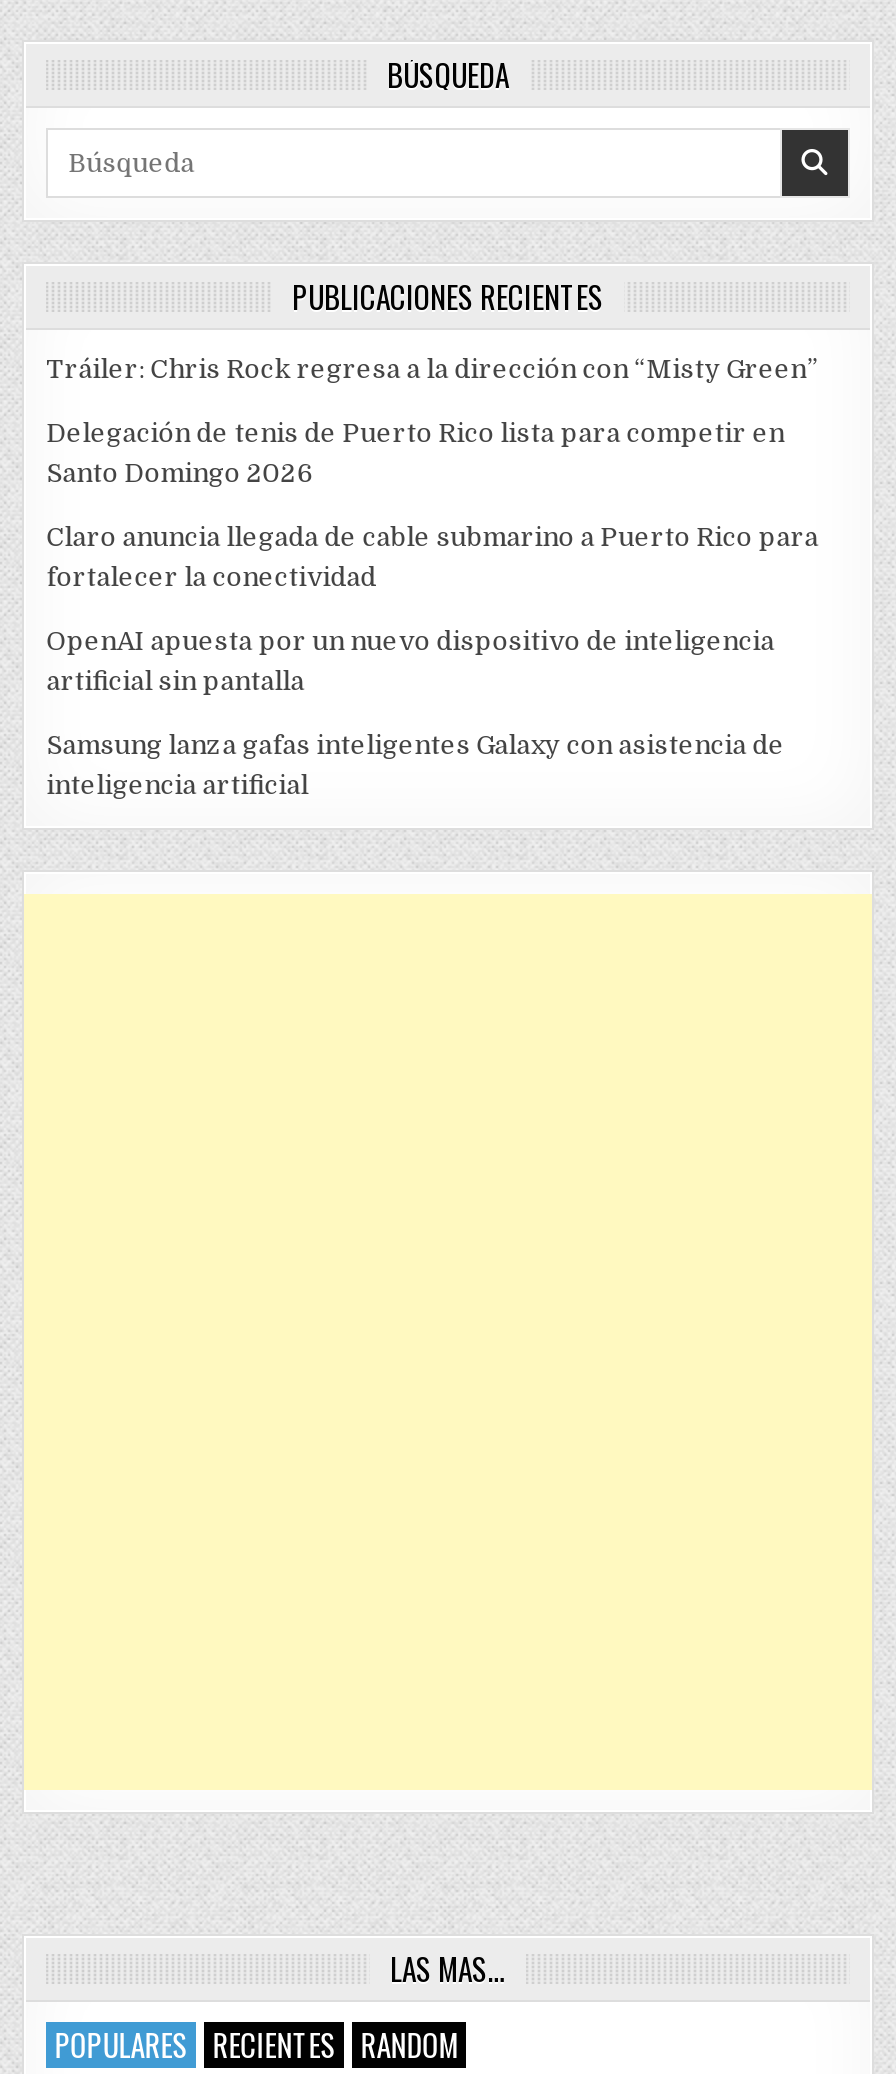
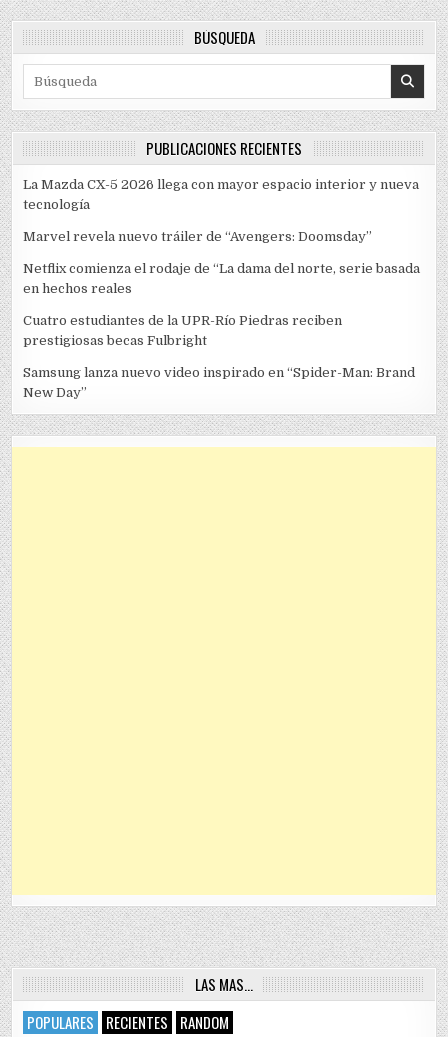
[46,354,818,384] Tráiler: Chris Rock regresa a la dirección con “Misty Green” -> [23,177,419,212] La Mazda CX-5 2026 llega con mayor espacio interior y nueva | tecnología
[46,418,784,488] Delegación de tenis de Puerto Rico lista para competir en | Santo Domingo 2026 -> [23,229,372,244] Marvel revela nuevo tráiler de “Avengers: Doomsday”
[46,522,818,592] Claro anuncia llegada de cable submarino a Puerto Rico para | fortalecer la conectividad -> [23,261,420,296] Netflix comienza el rodaje de “La dama del norte, serie basada | en hechos reales
[46,626,774,696] OpenAI apuesta por un nuevo dispositivo de inteligencia | artificial sin pantalla -> [23,313,342,348] Cuatro estudiantes de la UPR-Río Piedras reciben | prestigiosas becas Fulbright
[46,730,784,800] Samsung lanza gafas inteligentes Galaxy con asistencia de | inteligencia artificial -> [23,365,415,400] Samsung lanza nuevo video inspirado en “Spider-Man: Brand | New Day”

